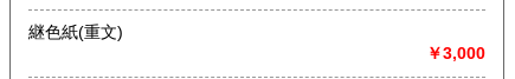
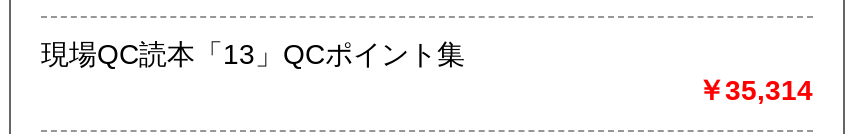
[28,23,485,63] 継色紙(重文) | ￥3,000 -> [41,39,813,107] 現場QC読本「13」QCポイント集 | ￥35,314

